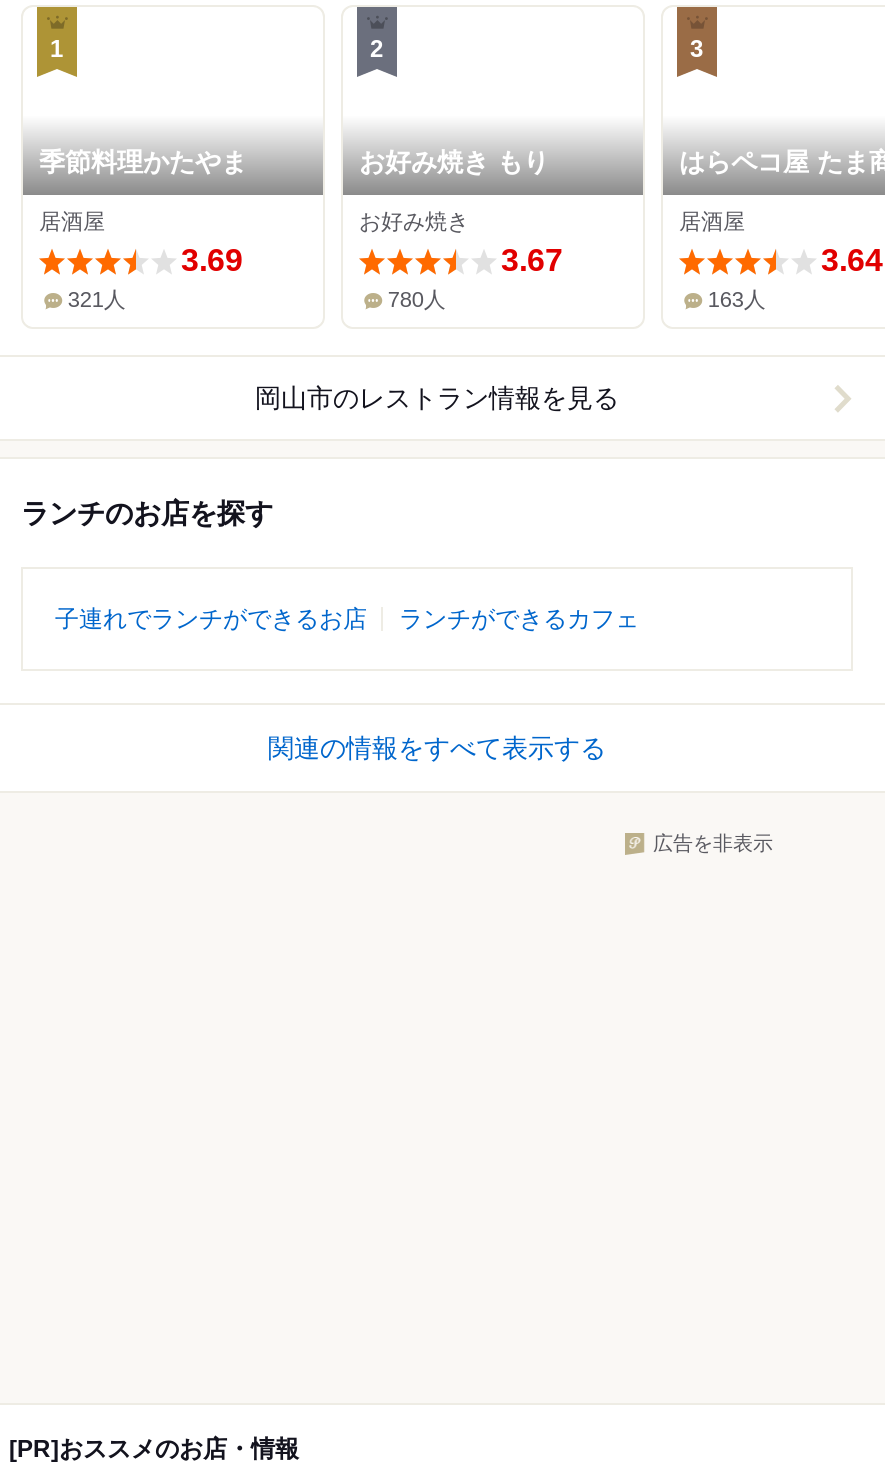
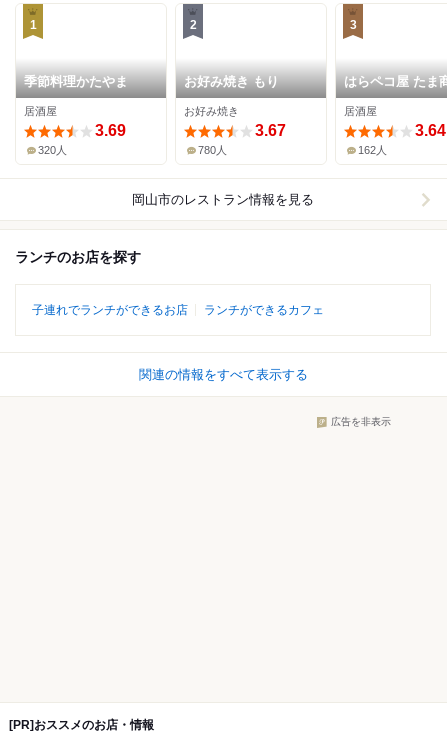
[68,288,126,312] 321人 -> [38,144,67,156] 320人
[708,288,766,312] 163人 -> [358,144,387,156] 162人

